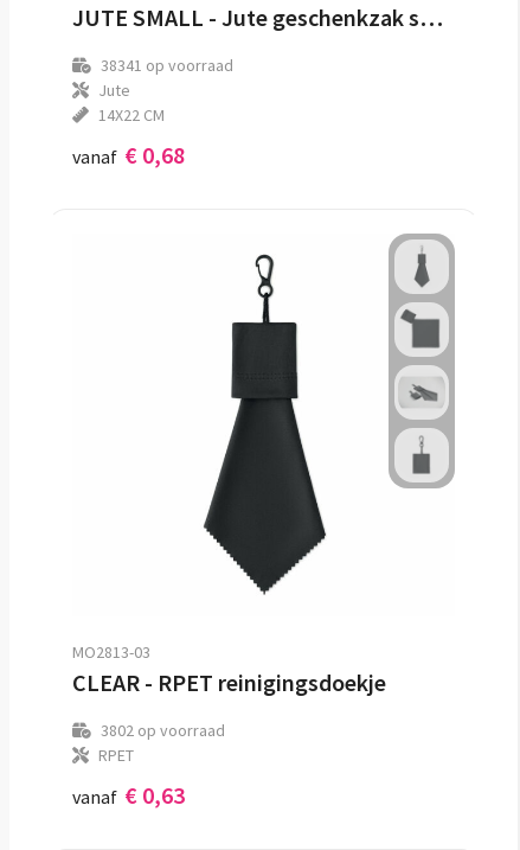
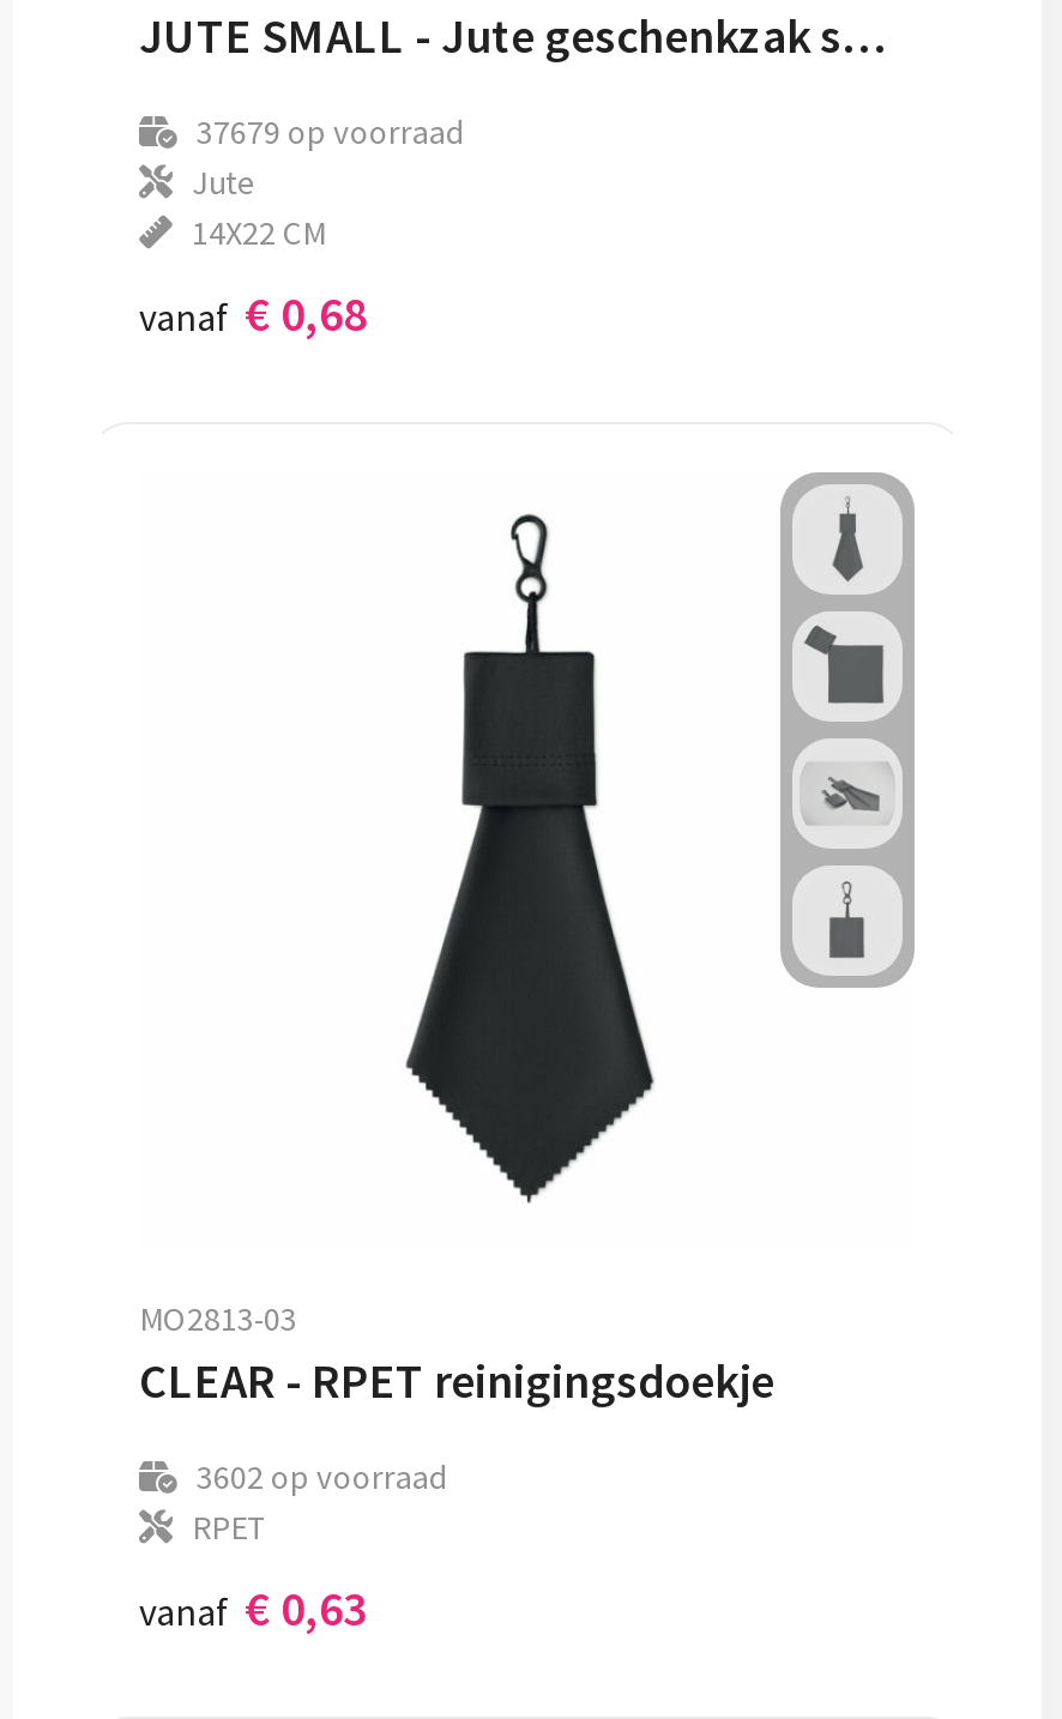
[100,55,233,76] 38341 op voorraad -> [197,110,465,153] 37679 op voorraad
[100,720,224,741] 3802 op voorraad -> [197,1455,448,1498] 3602 op voorraad

